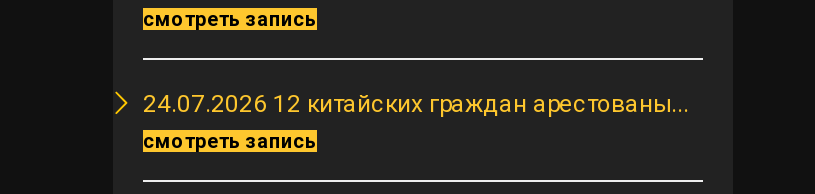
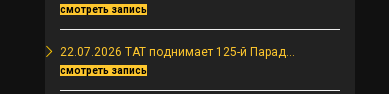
[143,90,689,118] 24.07.2026 12 китайских граждан арестованы... -> [60,45,295,59] 22.07.2026 TAT поднимает 125-й Парад...

